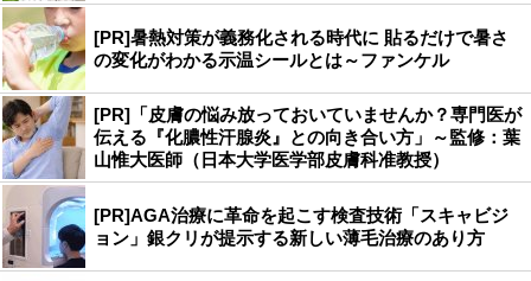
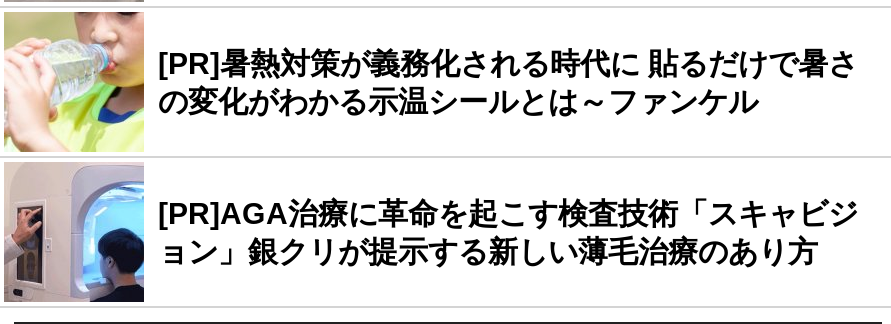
[4,96,522,179] [image] | [PR]「皮膚の悩み放っておいていませんか？専門医が | 伝える『化膿性汗腺炎』との向き合い方」～監修：葉 | 山惟大医師（日本大学医学部皮膚科准教授） -> none

